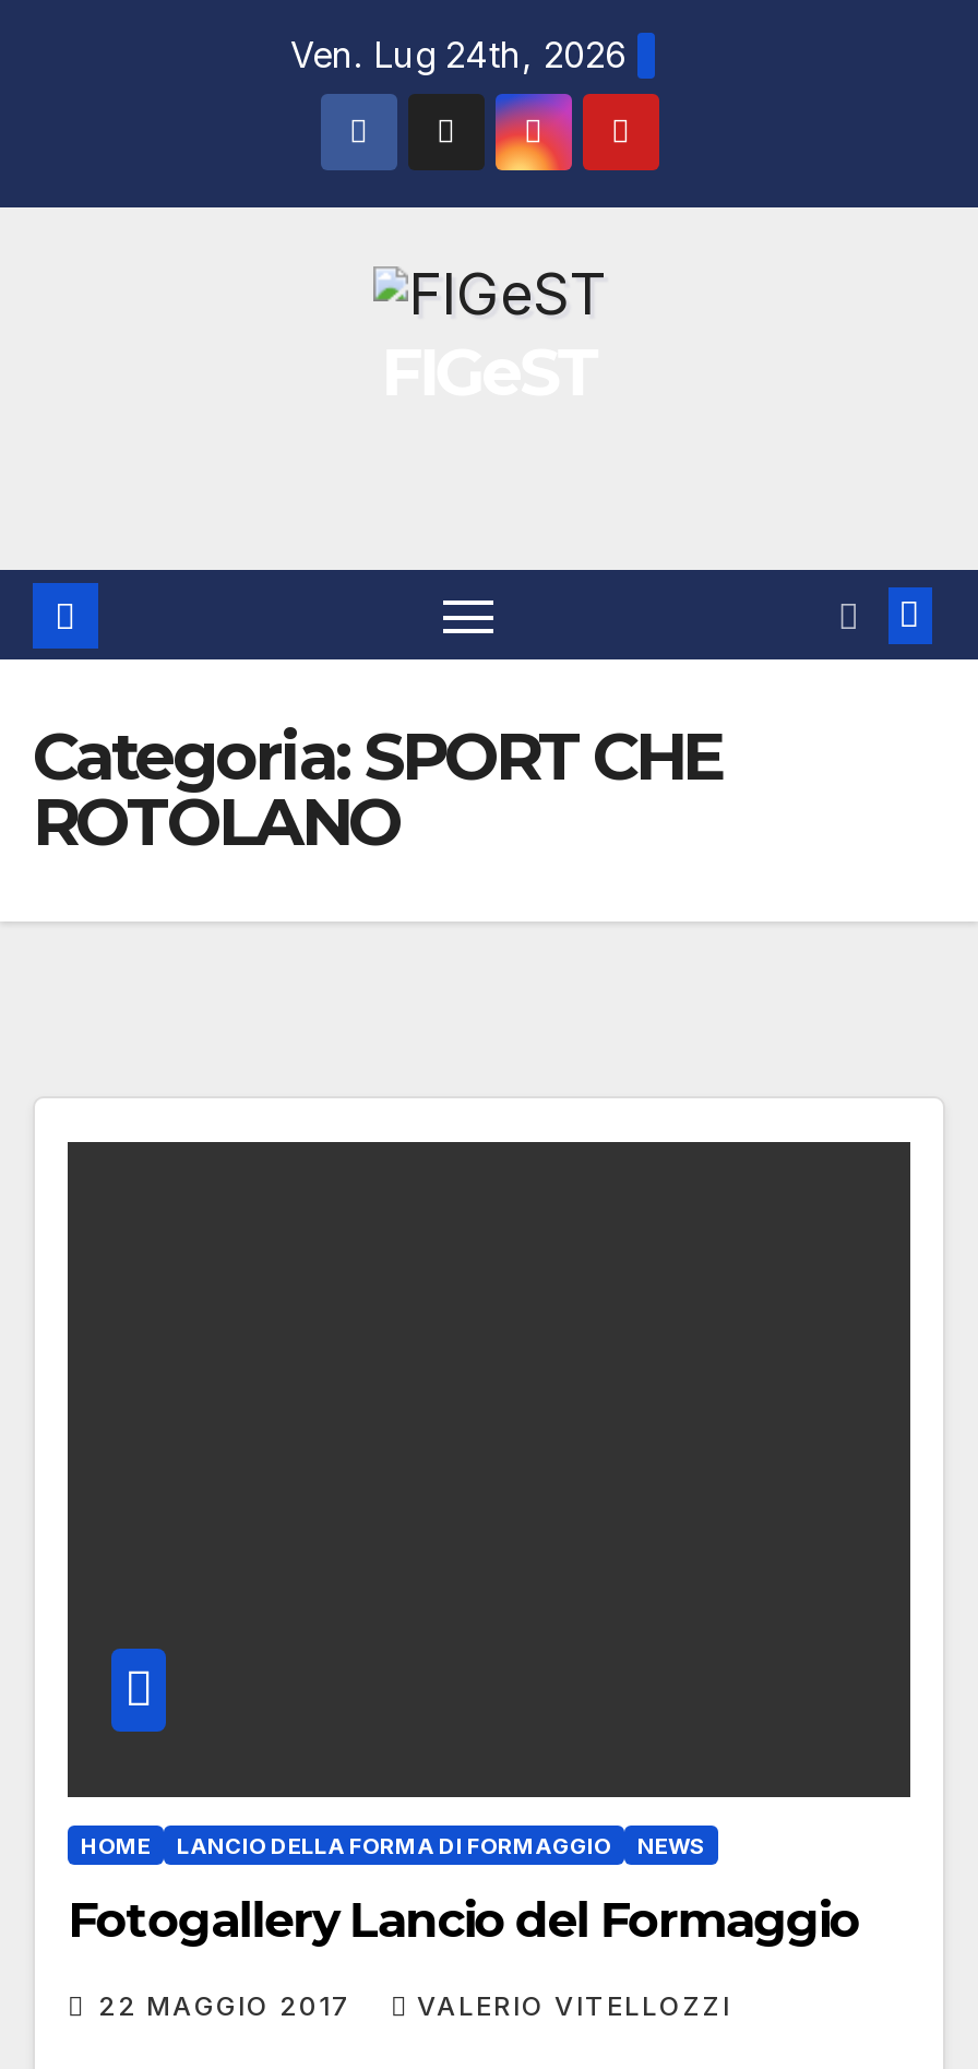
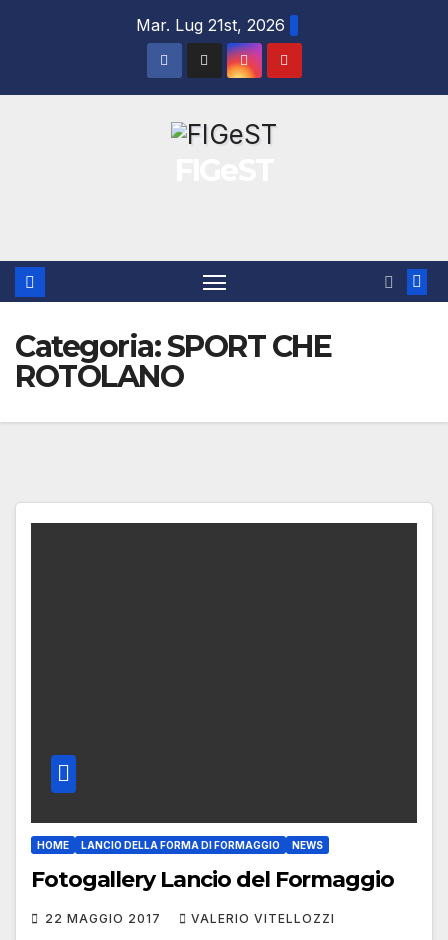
[290,33,627,76] Ven. Lug 24th, 2026 -> [135,15,284,35] Mar. Lug 21st, 2026

